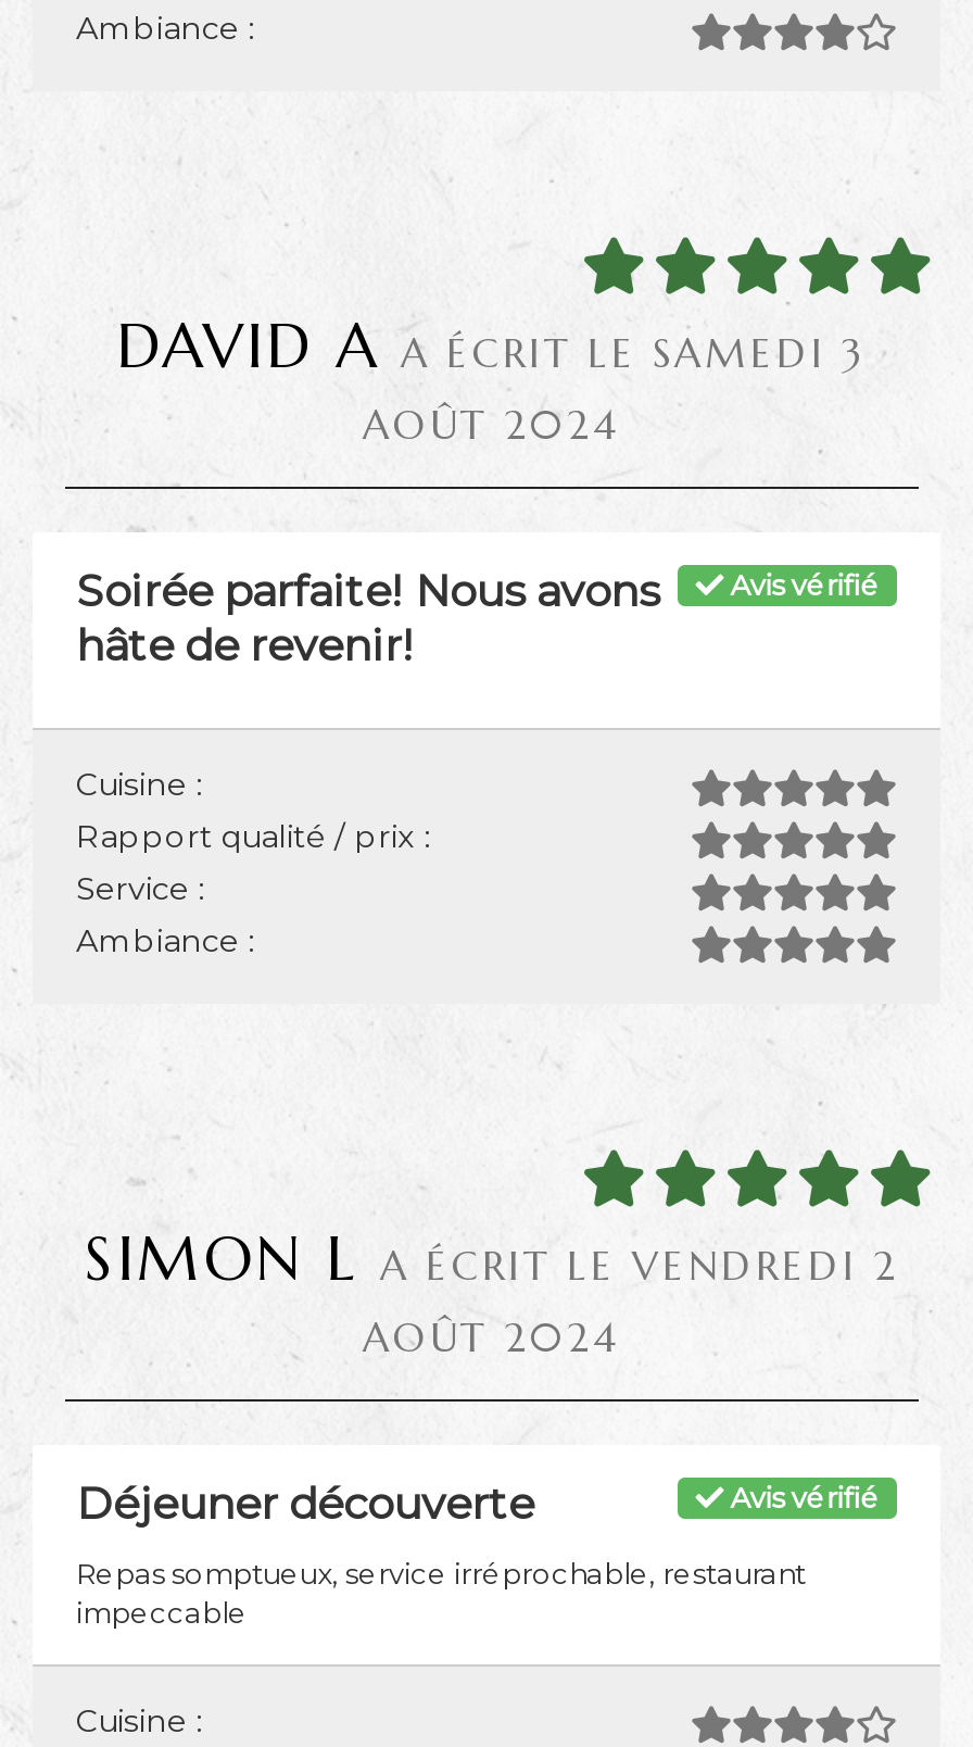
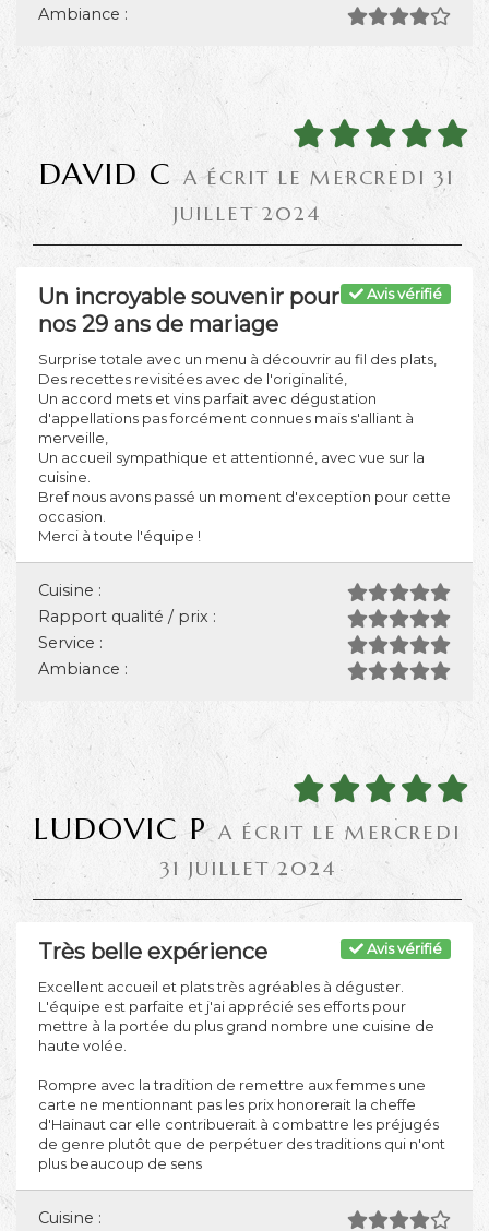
[116,309,868,450] DAVID A A ÉCRIT LE SAMEDI 3 | AOÛT 2024 -> [39,155,455,226] DAVID C A ÉCRIT LE MERCREDI 31 | JUILLET 2024
[76,565,660,671] Soirée parfaite! Nous avons | hâte de revenir! -> [38,284,451,545] Un incroyable souvenir pour | nos 29 ans de mariage | Surprise totale avec un menu à découvrir au fil des plats, | Des recettes revisitées avec de l'originalité, | Un accord mets et vins parfait avec dégustation | d'appellations pas forcément connues mais s'alliant à | merveille, | Un accueil sympathique et attentionné, avec vue sur la | cuisine. | Bref nous avons passé un moment d'exception pour cette | occasion. | Merci à toute l'équipe !
[85,1221,899,1362] SIMON L A ÉCRIT LE VENDREDI 2 | AOÛT 2024 -> [34,810,461,881] LUDOVIC P A ÉCRIT LE MERCREDI | 31 JUILLET 2024
[76,1478,806,1630] Déjeuner découverte | Repas somptueux, service irréprochable, restaurant | impeccable -> [38,939,445,1172] Très belle expérience | Excellent accueil et plats très agréables à déguster. | L'équipe est parfaite et j'ai apprécié ses efforts pour | mettre à la portée du plus grand nombre une cuisine de | haute volée. | Rompre avec la tradition de remettre aux femmes une | carte ne mentionnant pas les prix honorerait la cheffe | d'Hainaut car elle contribuerait à combattre les préjugés | de genre plutôt que de perpétuer des traditions qui n'ont | plus beaucoup de sens

